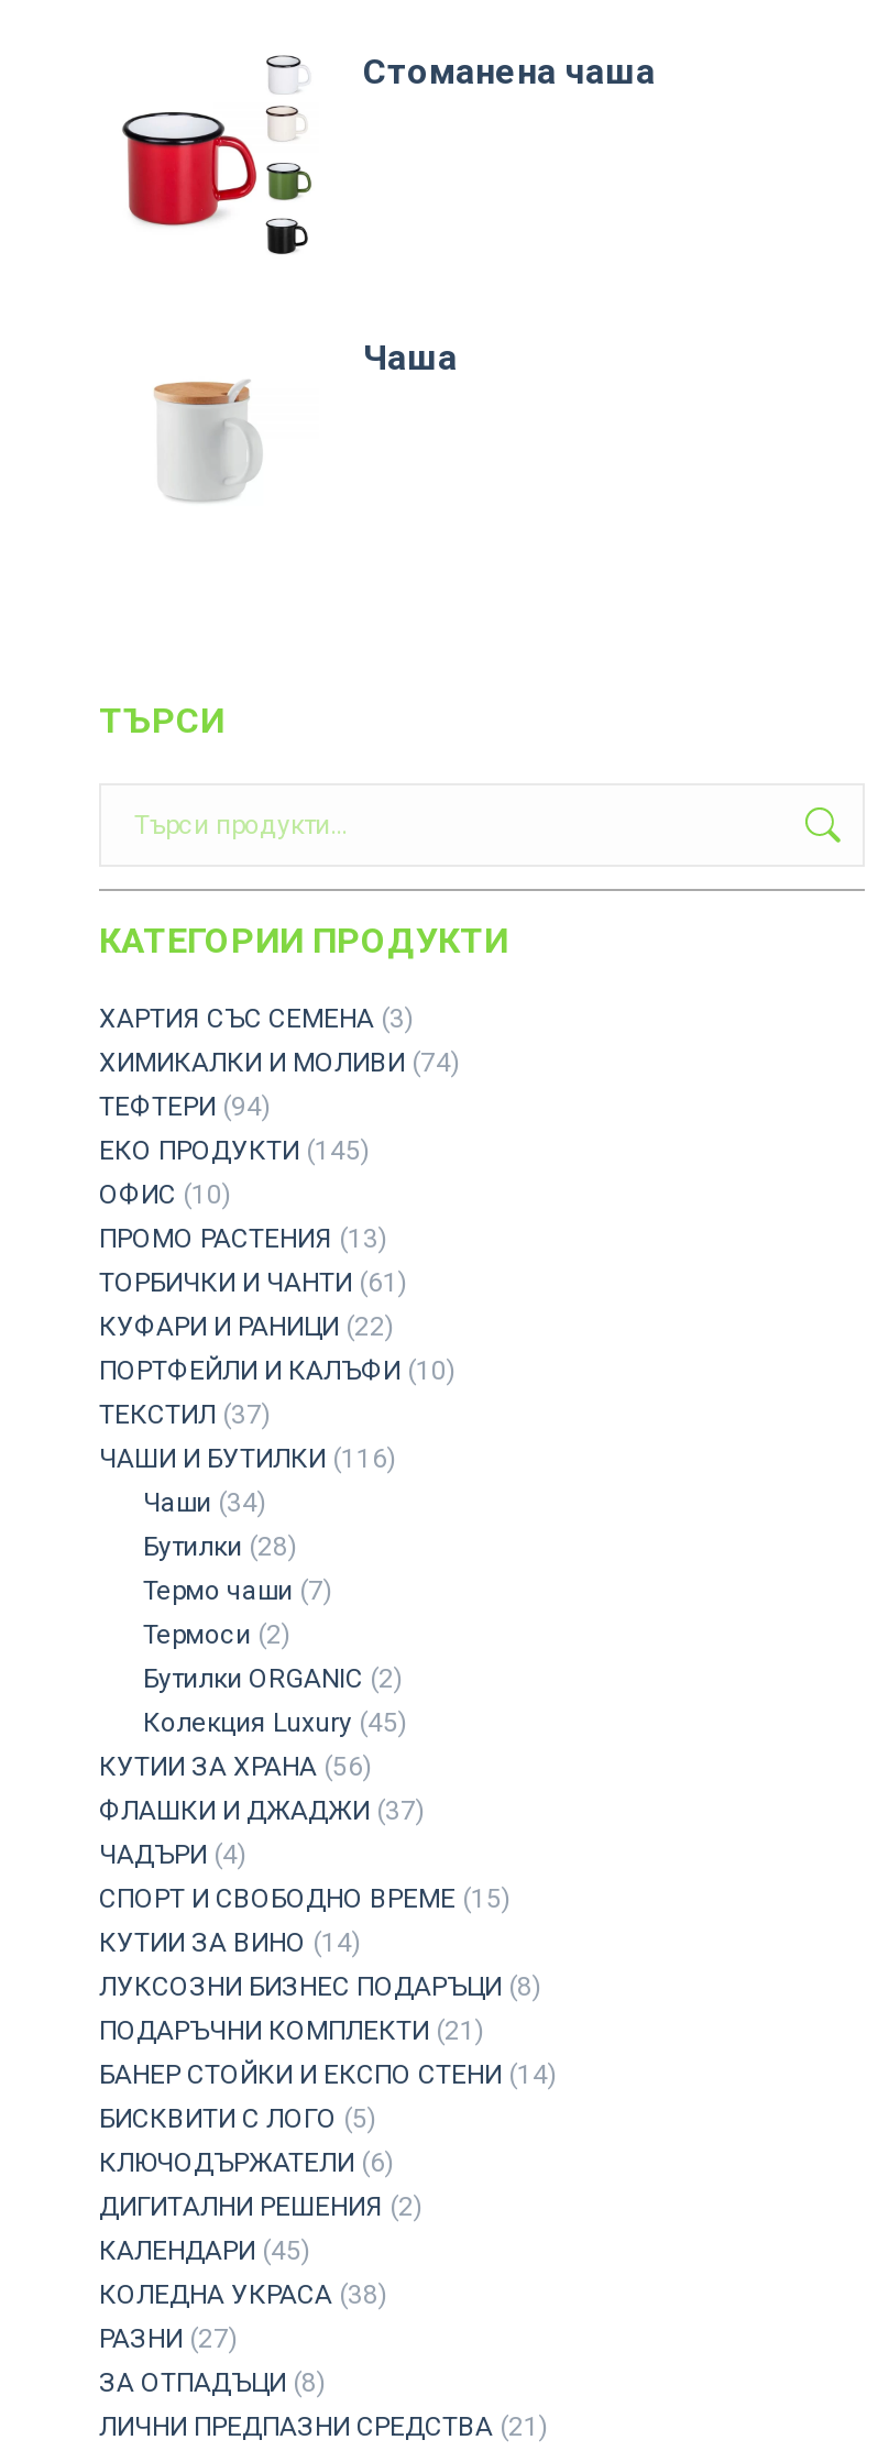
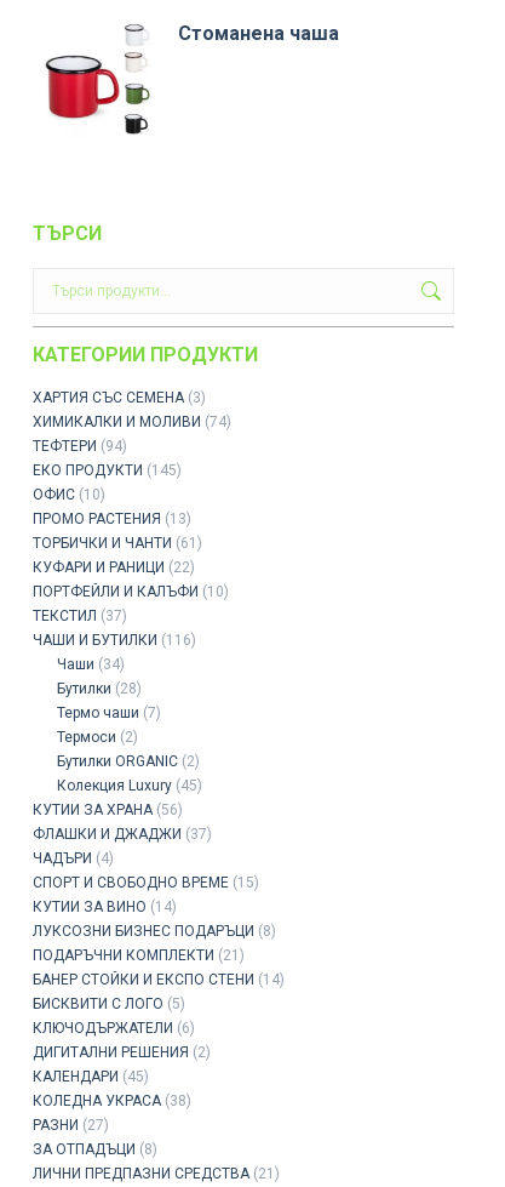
[363,337,458,378] Чаша -> none
[152,378,262,504] [image] -> none

